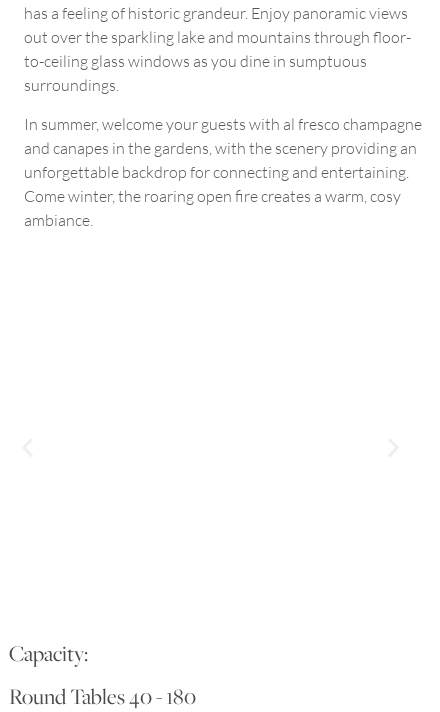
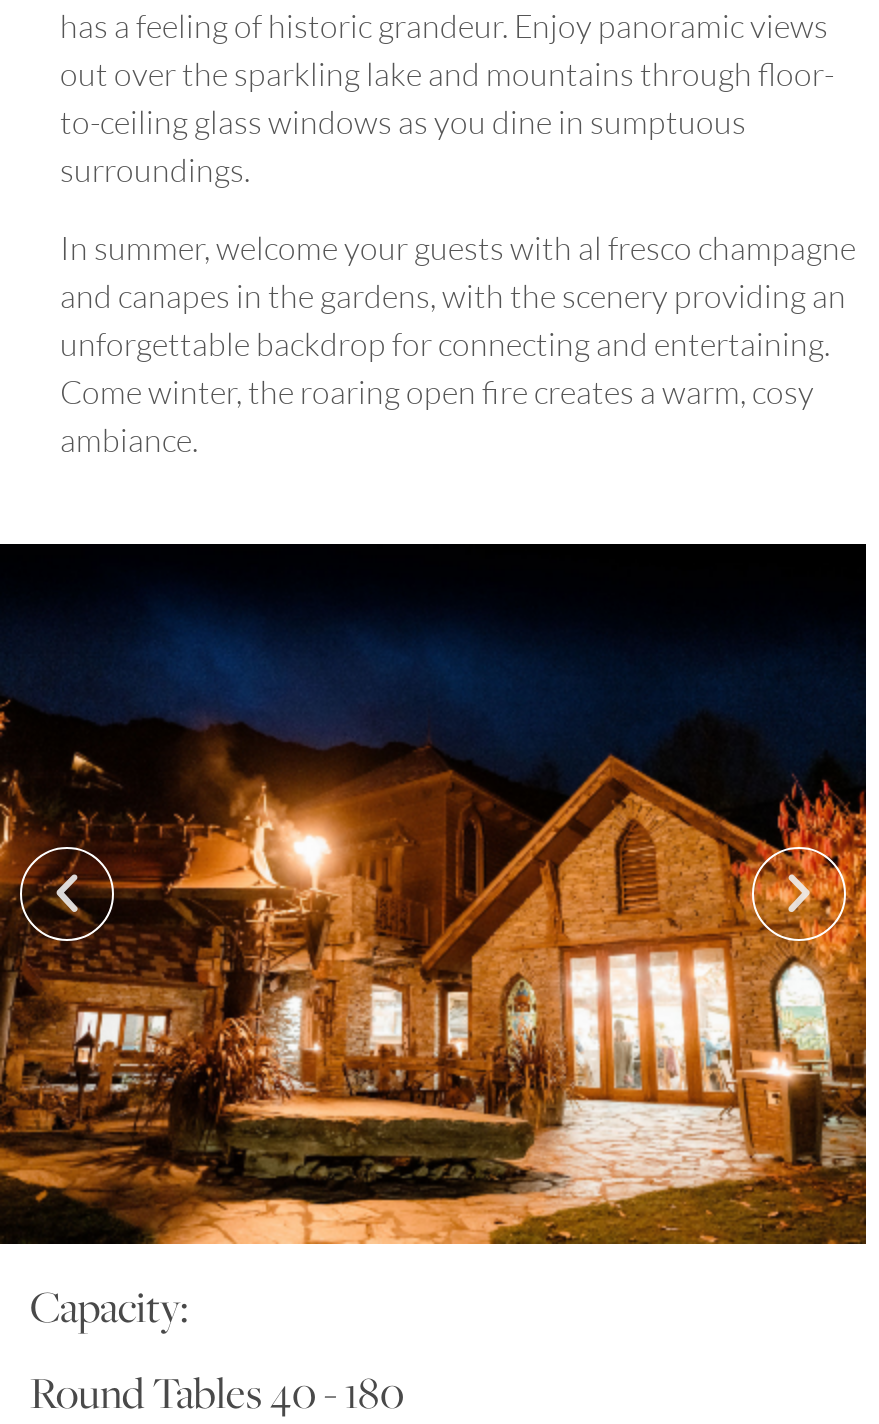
none -> [6,542,868,1246] [image]

